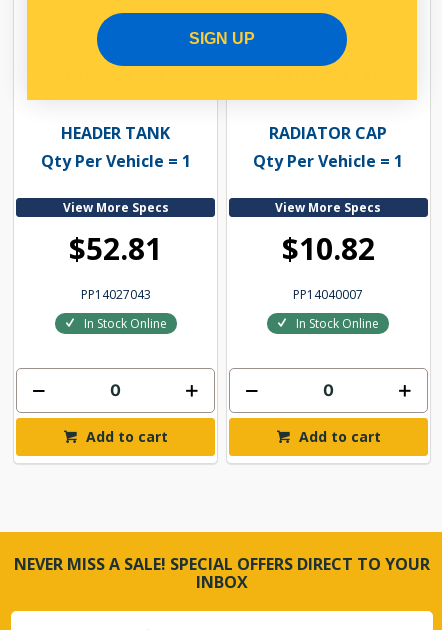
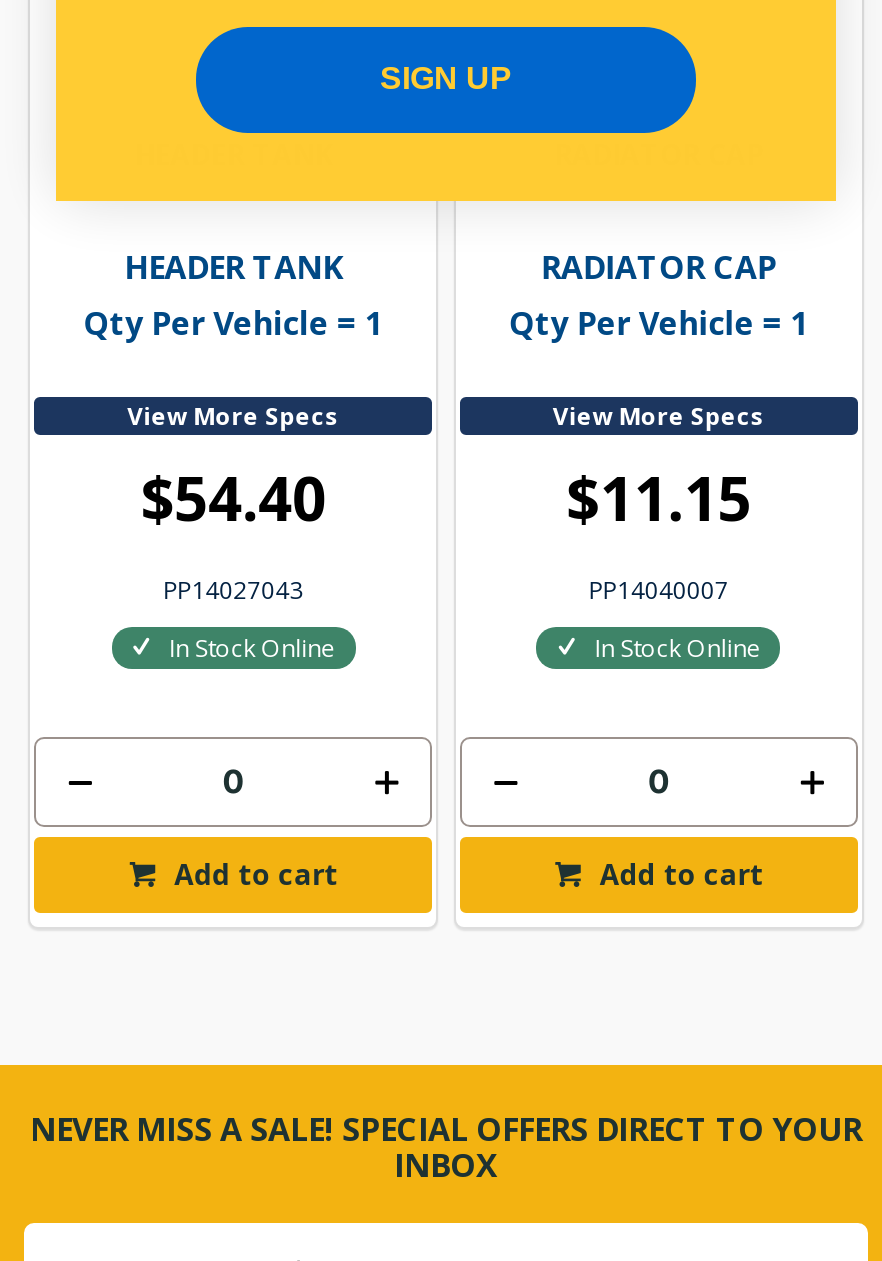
[69,228,162,269] $52.81 -> [140,457,326,539] $54.40
[282,228,375,269] $10.82 -> [566,457,752,539] $11.15

